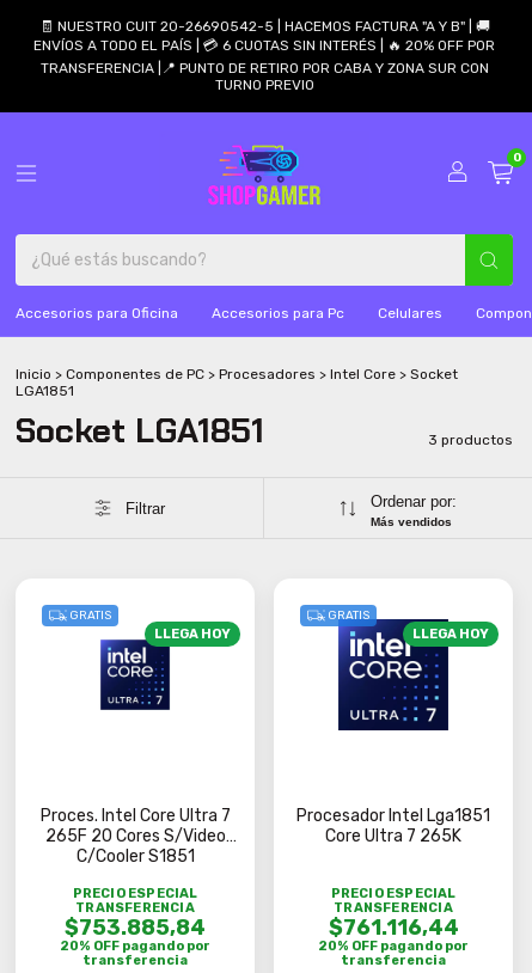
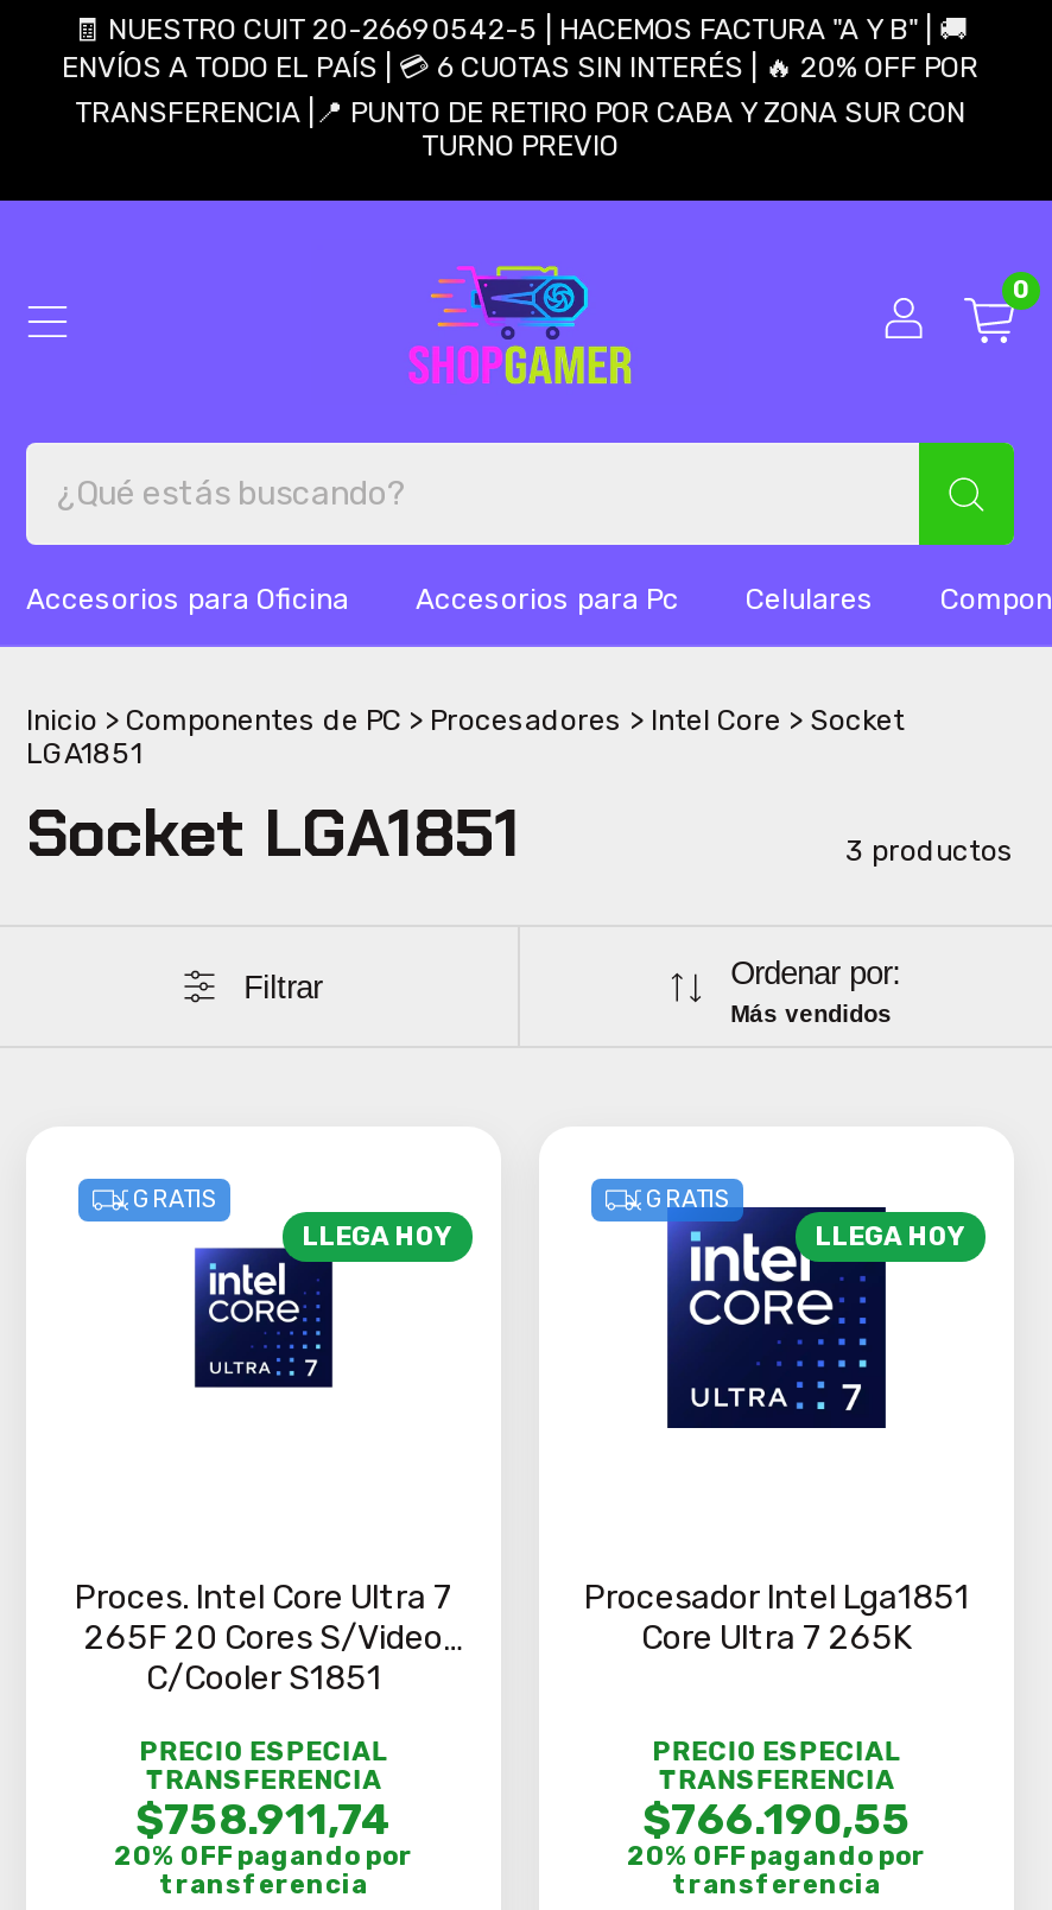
[65,915,206,941] $753.885,84 -> [135,1795,392,1847] $758.911,74
[328,915,458,941] $761.116,44 -> [642,1795,911,1847] $766.190,55

